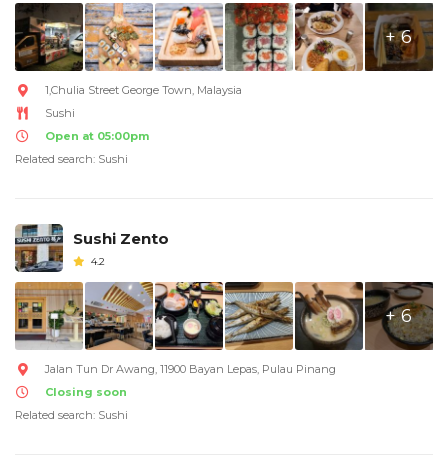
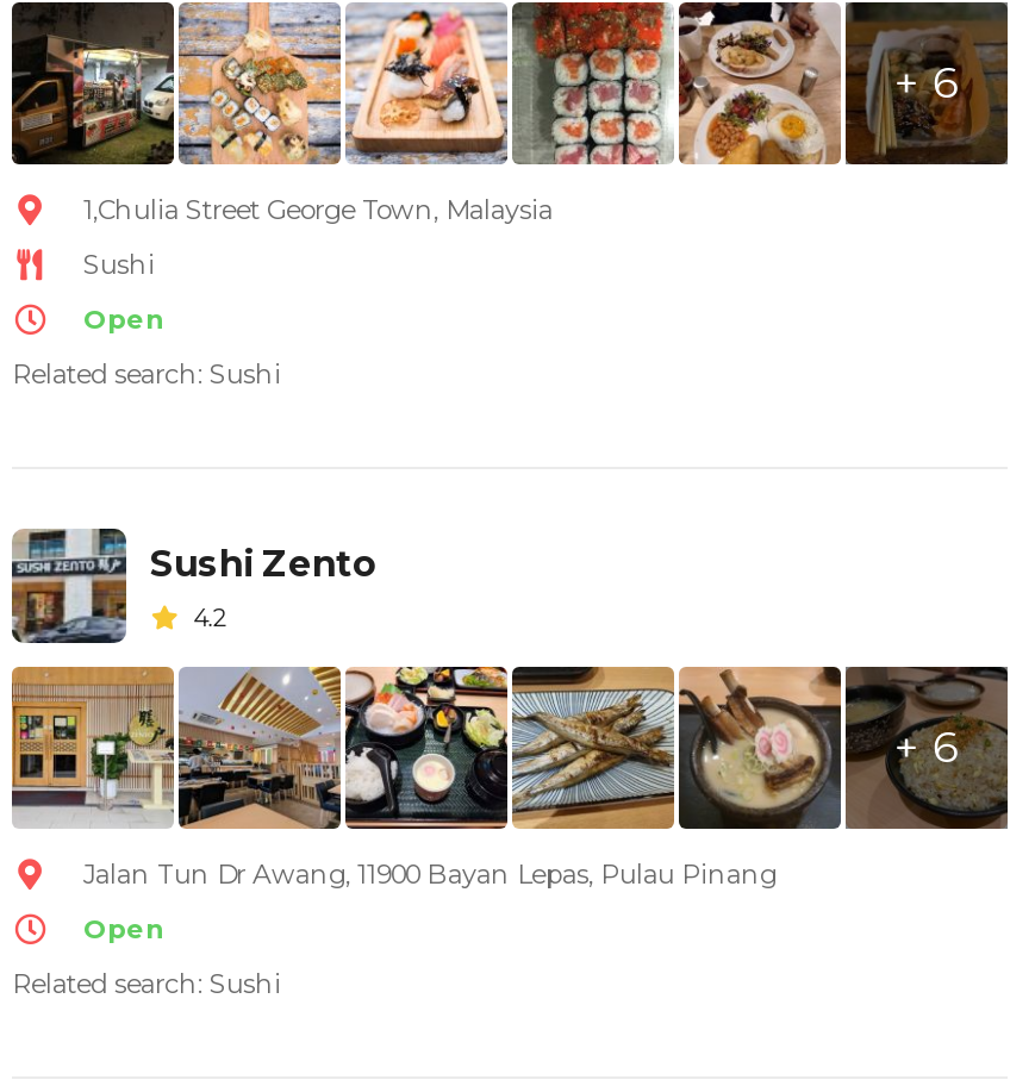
[45,129,149,143] Open at 05:00pm -> [83,302,164,336] Open
[45,385,127,399] Closing soon -> [83,912,164,945] Open

